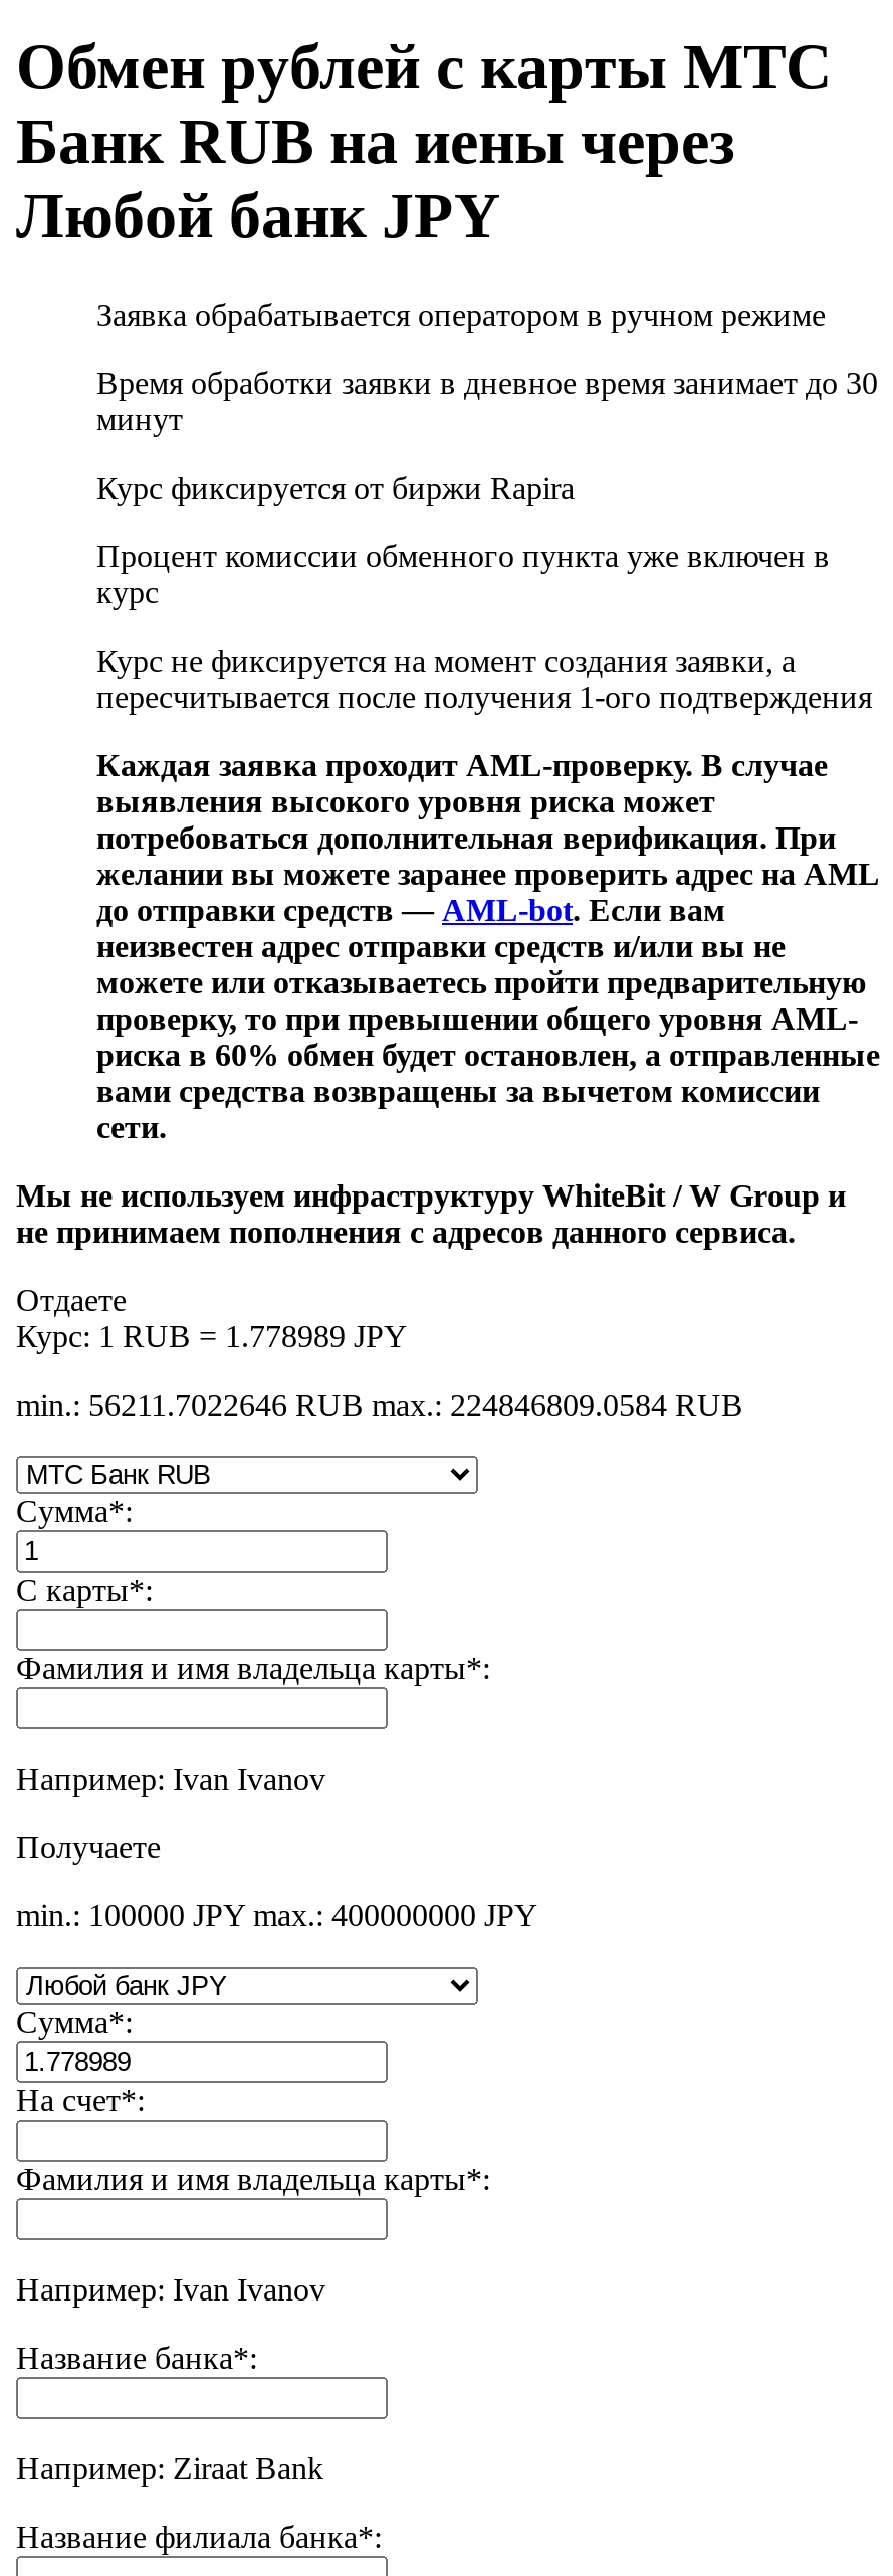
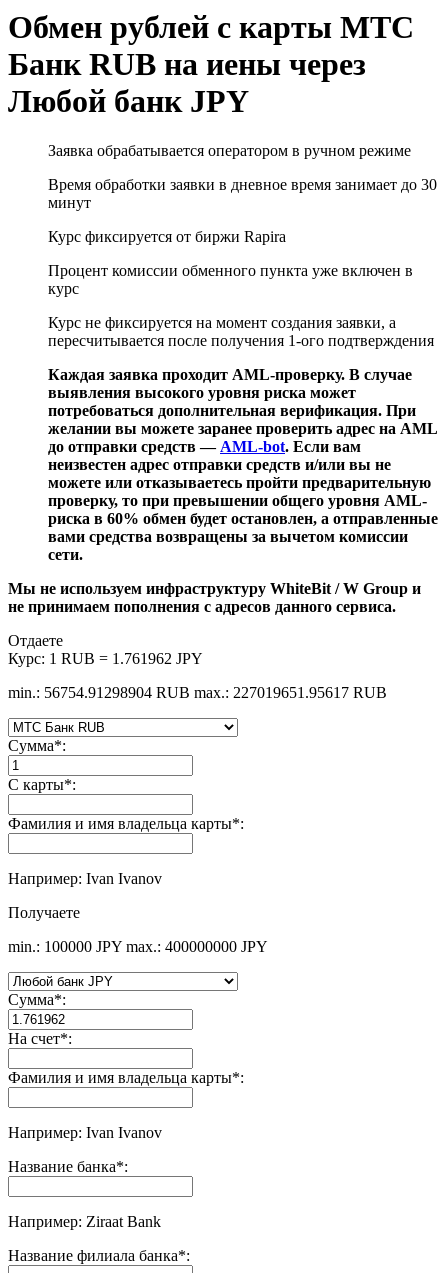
[16,1319,408,1353] Курс: 1 RUB = 1.778989 JPY -> [8,650,203,667] Курс: 1 RUB = 1.761962 JPY
[16,1387,743,1422] min.: 56211.7022646 RUB max.: 224846809.0584 RUB -> [8,684,387,701] min.: 56754.91298904 RUB max.: 227019651.95617 RUB

